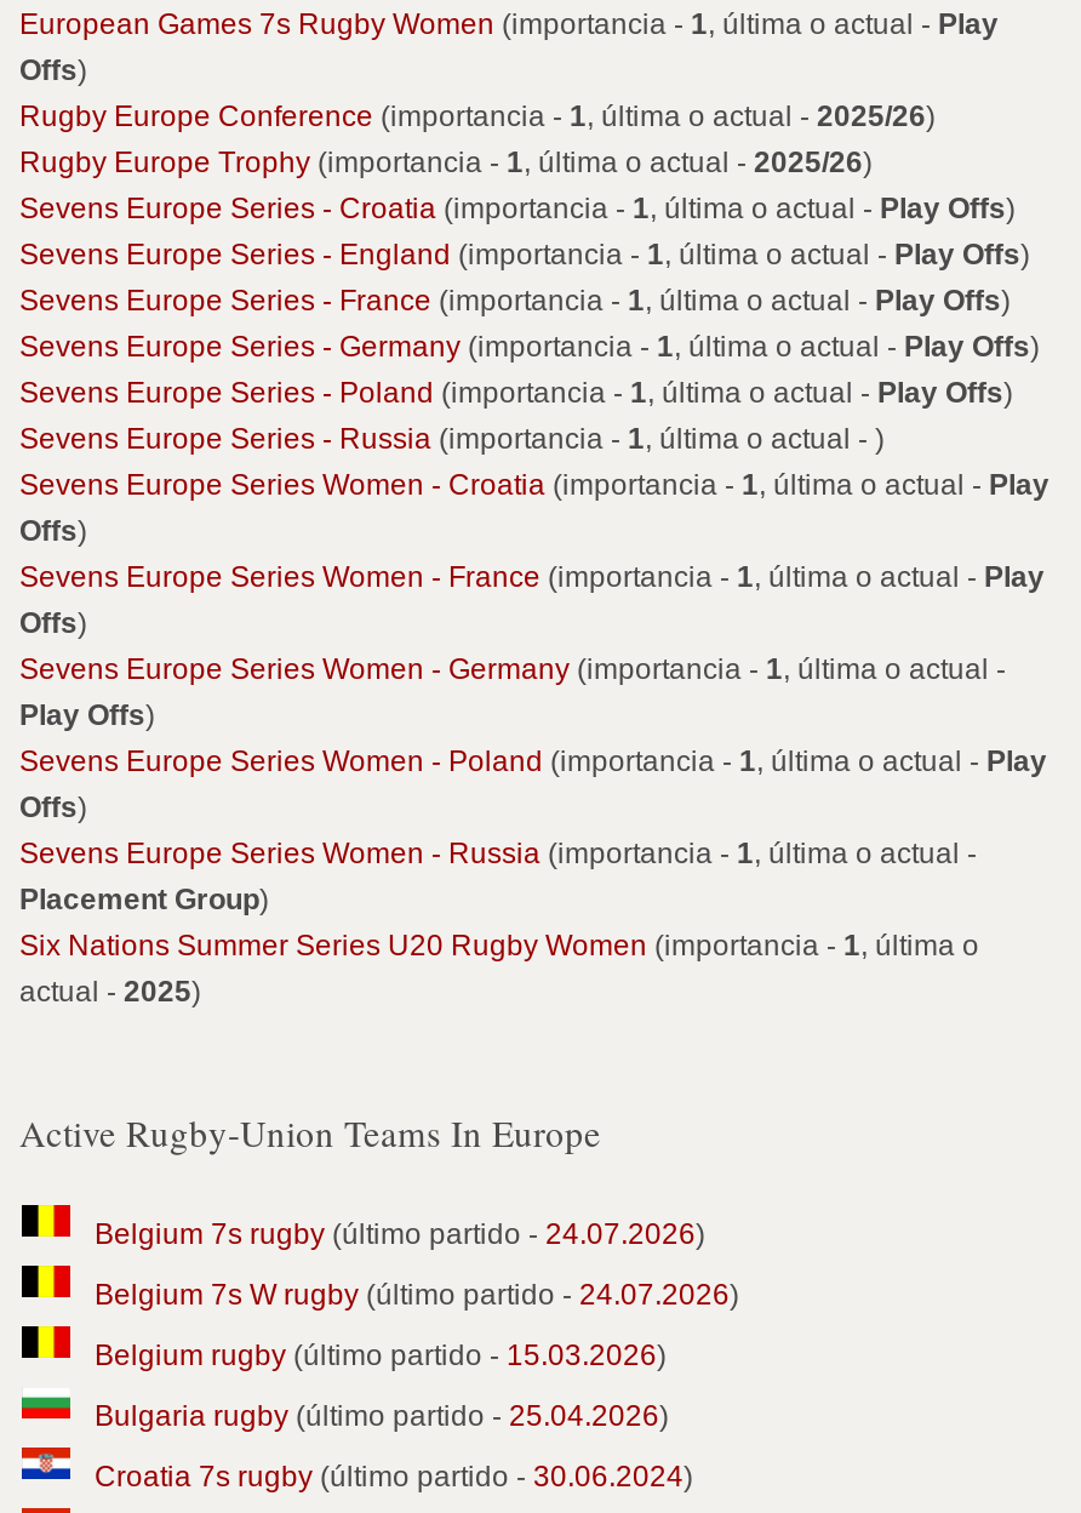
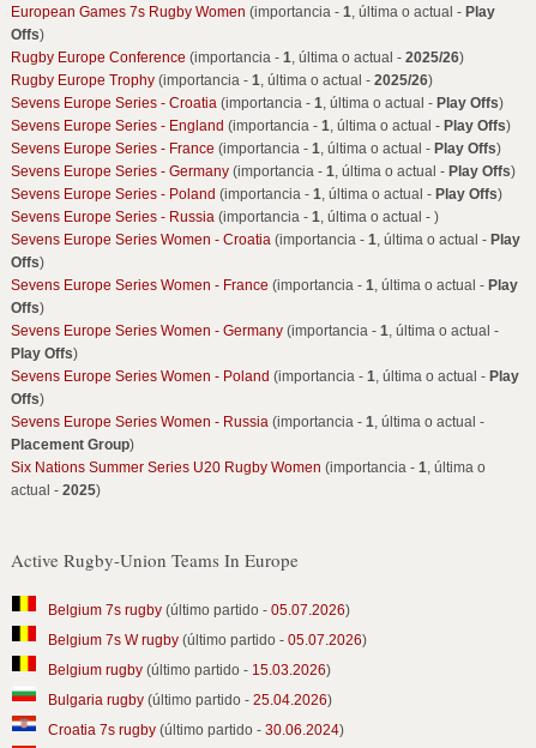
[95,1217,705,1251] Belgium 7s rugby (último partido - 24.07.2026) -> [48,602,350,619] Belgium 7s rugby (último partido - 05.07.2026)
[95,1278,739,1312] Belgium 7s W rugby (último partido - 24.07.2026) -> [48,632,367,649] Belgium 7s W rugby (último partido - 05.07.2026)

